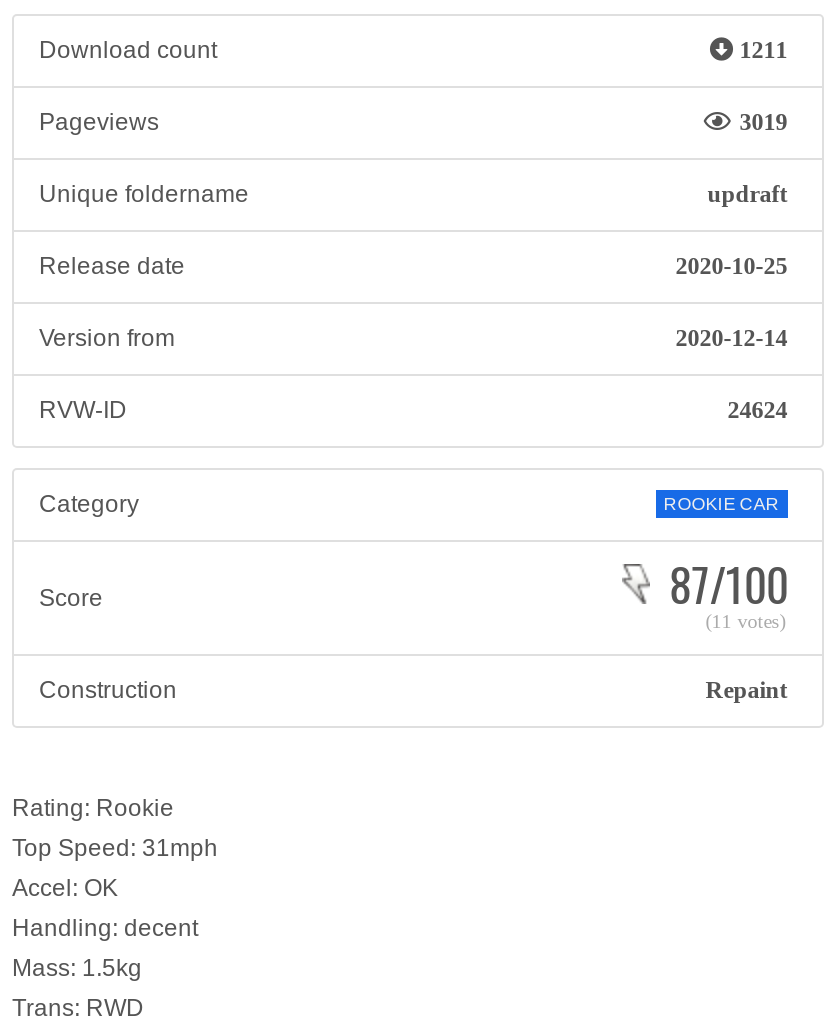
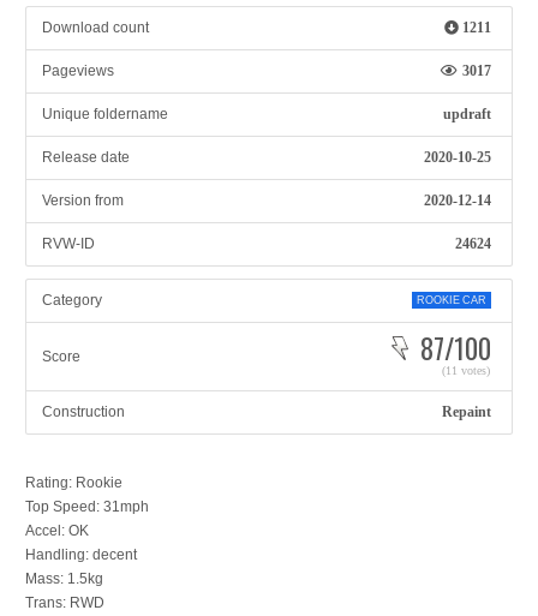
[739,108,787,136] 3019 -> [462,63,491,79] 3017

